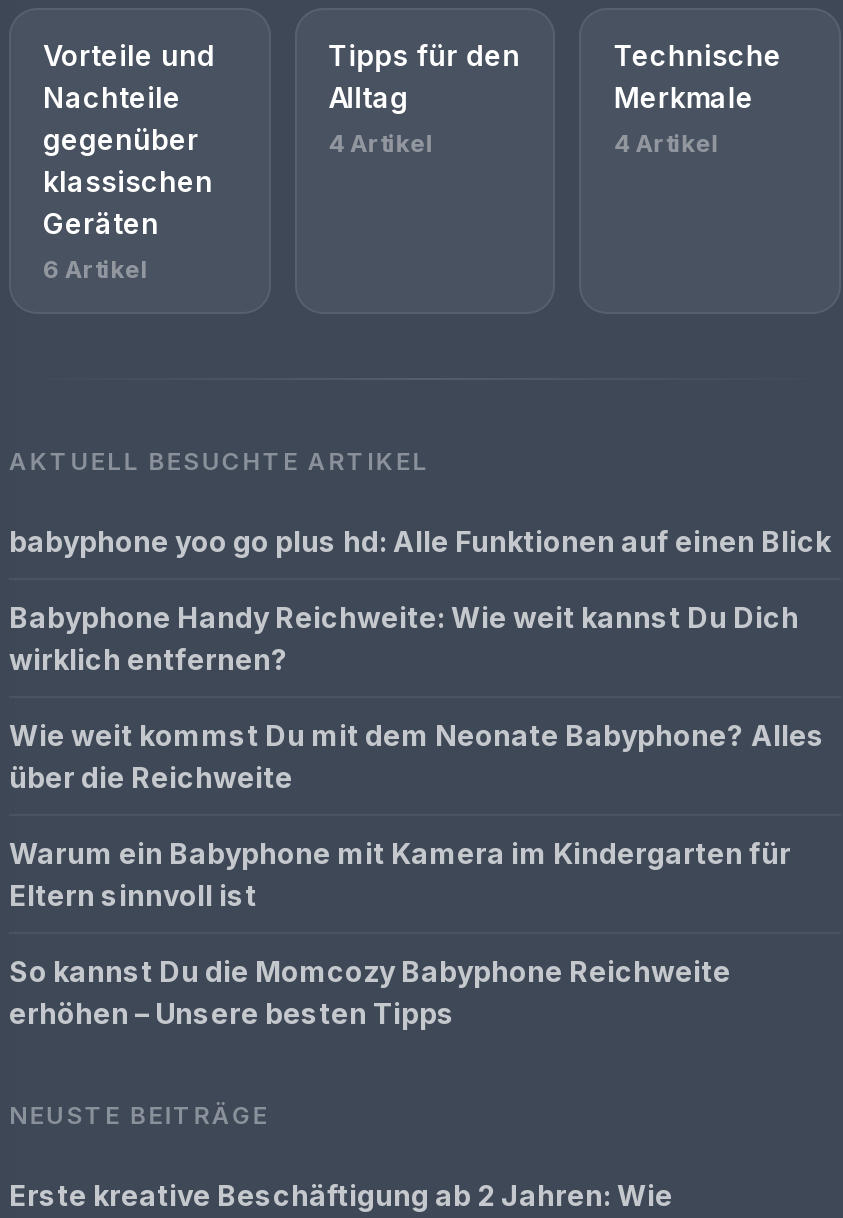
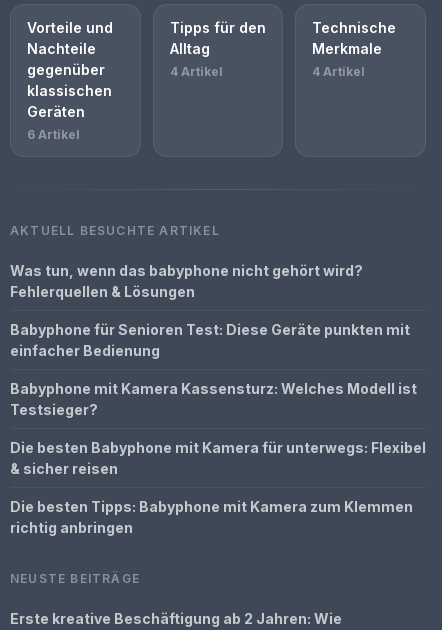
[9,524,831,558] babyphone yoo go plus hd: Alle Funktionen auf einen Blick -> [10,262,363,300] Was tun, wenn das babyphone nicht gehört wird? | Fehlerquellen & Lösungen
[9,600,799,676] Babyphone Handy Reichweite: Wie weit kannst Du Dich | wirklich entfernen? -> [10,321,410,359] Babyphone für Senioren Test: Diese Geräte punkten mit | einfacher Bedienung
[9,718,825,794] Wie weit kommst Du mit dem Neonate Babyphone? Alles | über die Reichweite -> [10,380,417,418] Babyphone mit Kamera Kassensturz: Welches Modell ist | Testsieger?
[9,836,791,912] Warum ein Babyphone mit Kamera im Kindergarten für | Eltern sinnvoll ist -> [10,439,426,477] Die besten Babyphone mit Kamera für unterwegs: Flexibel | & sicher reisen
[9,954,731,1030] So kannst Du die Momcozy Babyphone Reichweite | erhöhen – Unsere besten Tipps -> [10,498,413,536] Die besten Tipps: Babyphone mit Kamera zum Klemmen | richtig anbringen

